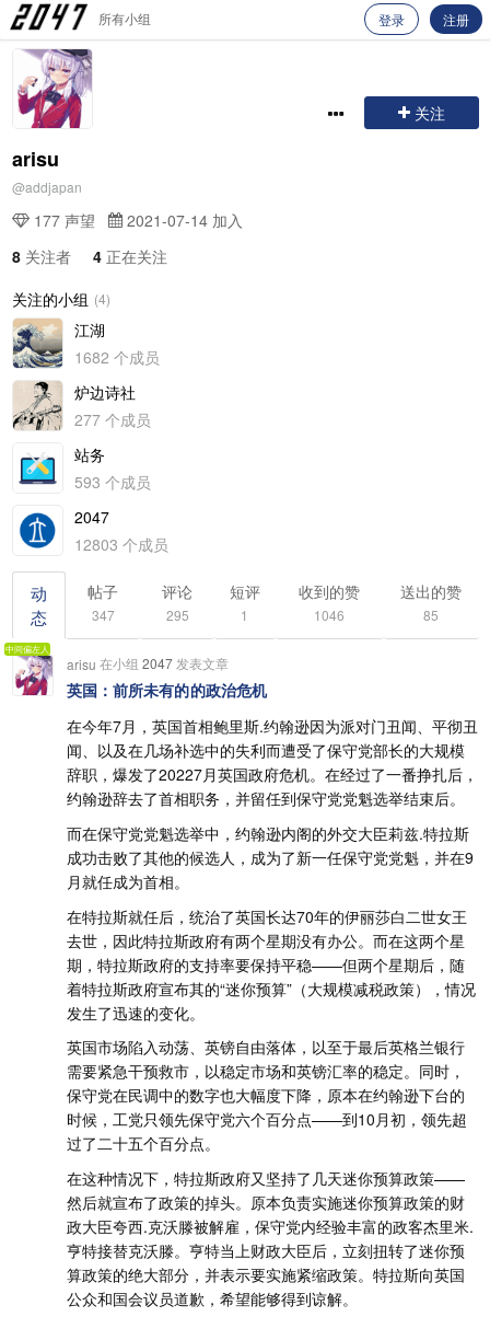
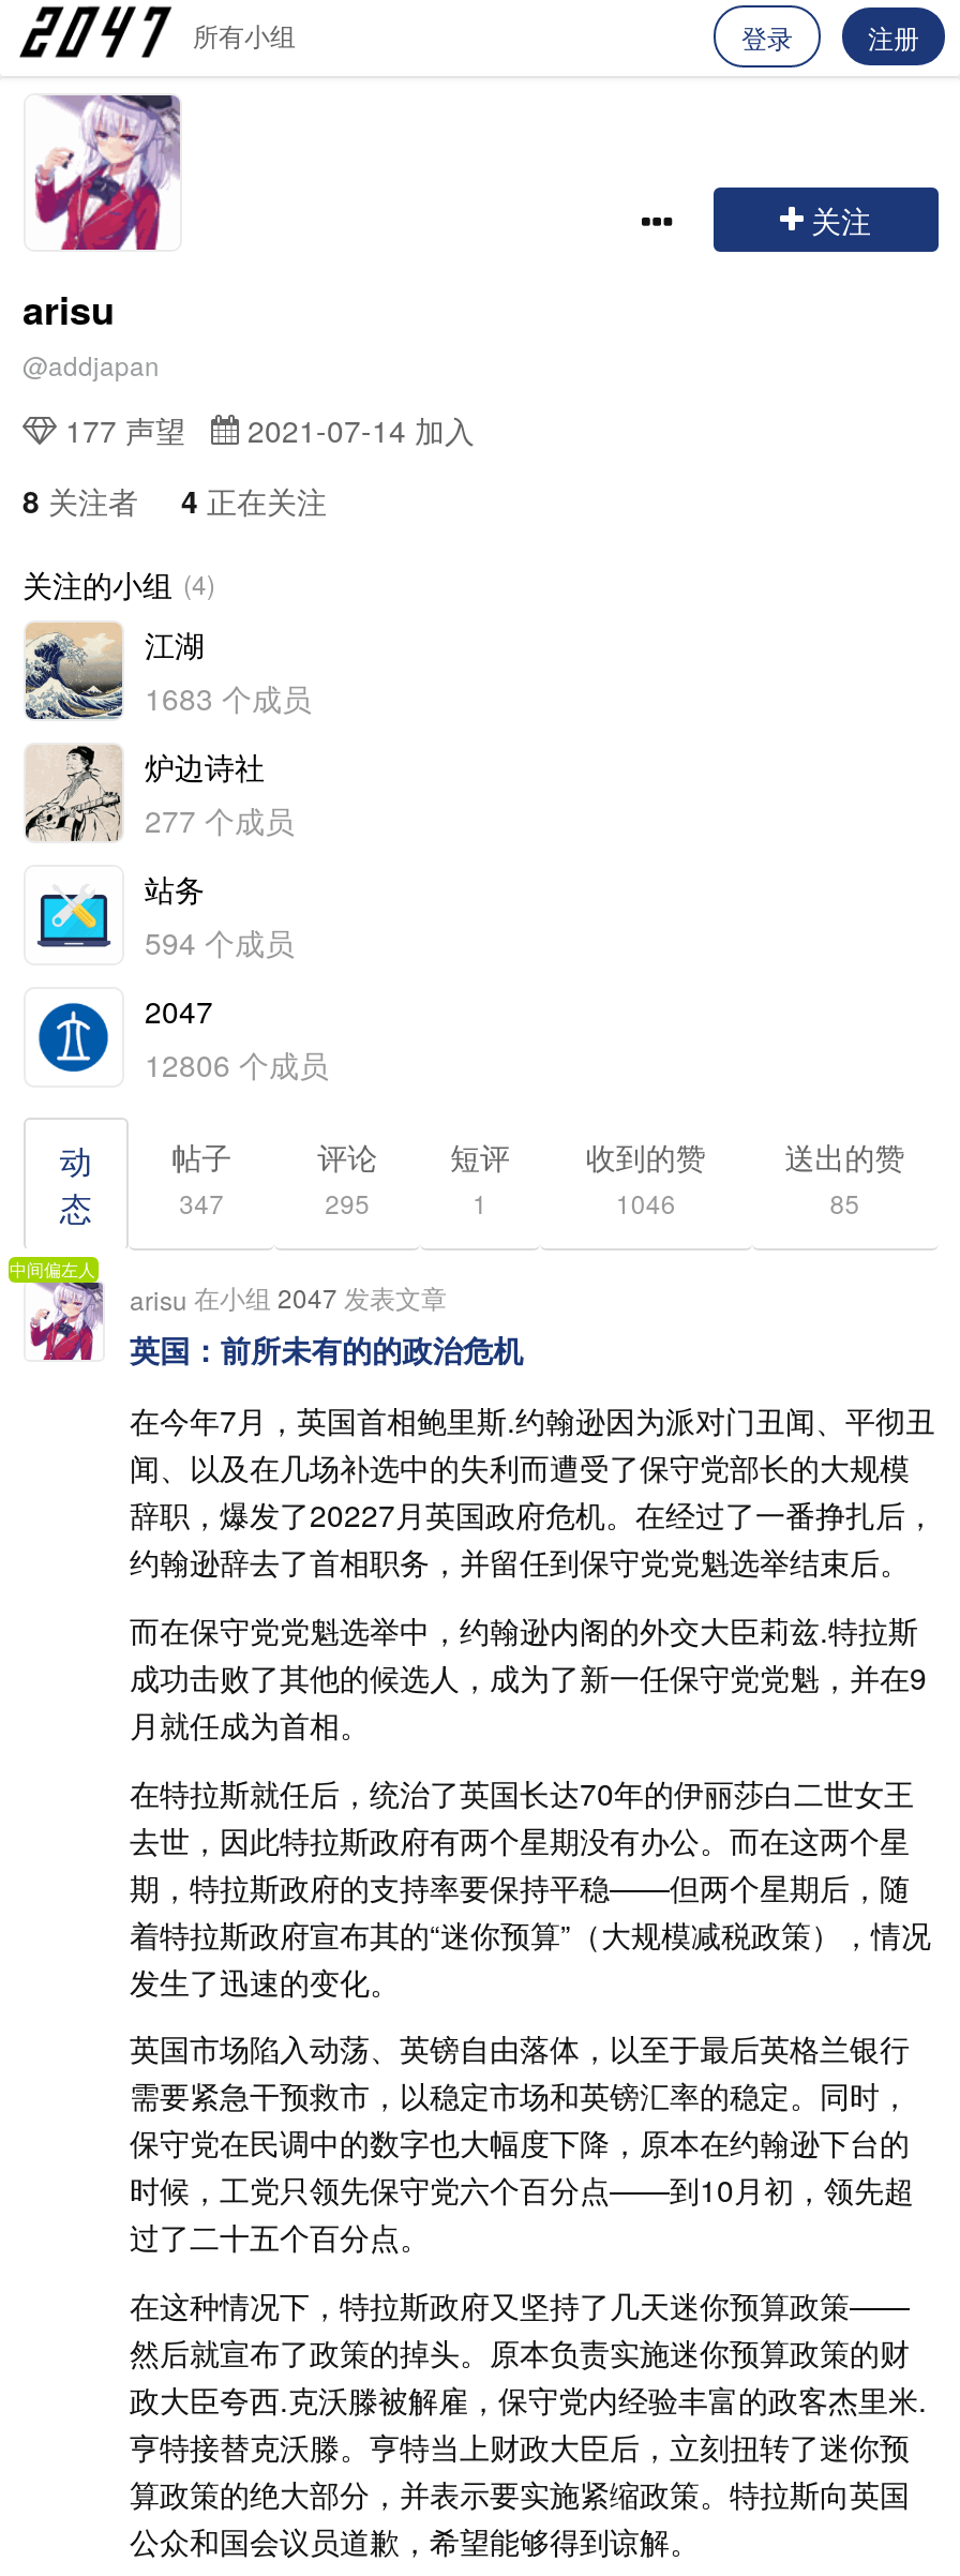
[74,345,159,367] 1682 个成员 -> [145,675,312,718] 1683 个成员
[74,470,150,492] 593 个成员 -> [145,919,295,962] 594 个成员
[74,533,168,554] 12803 个成员 -> [145,1042,329,1084] 12806 个成员

